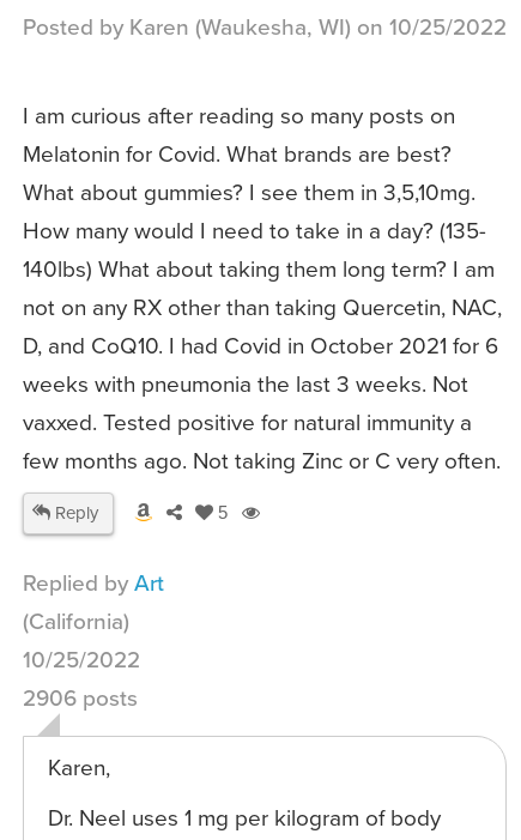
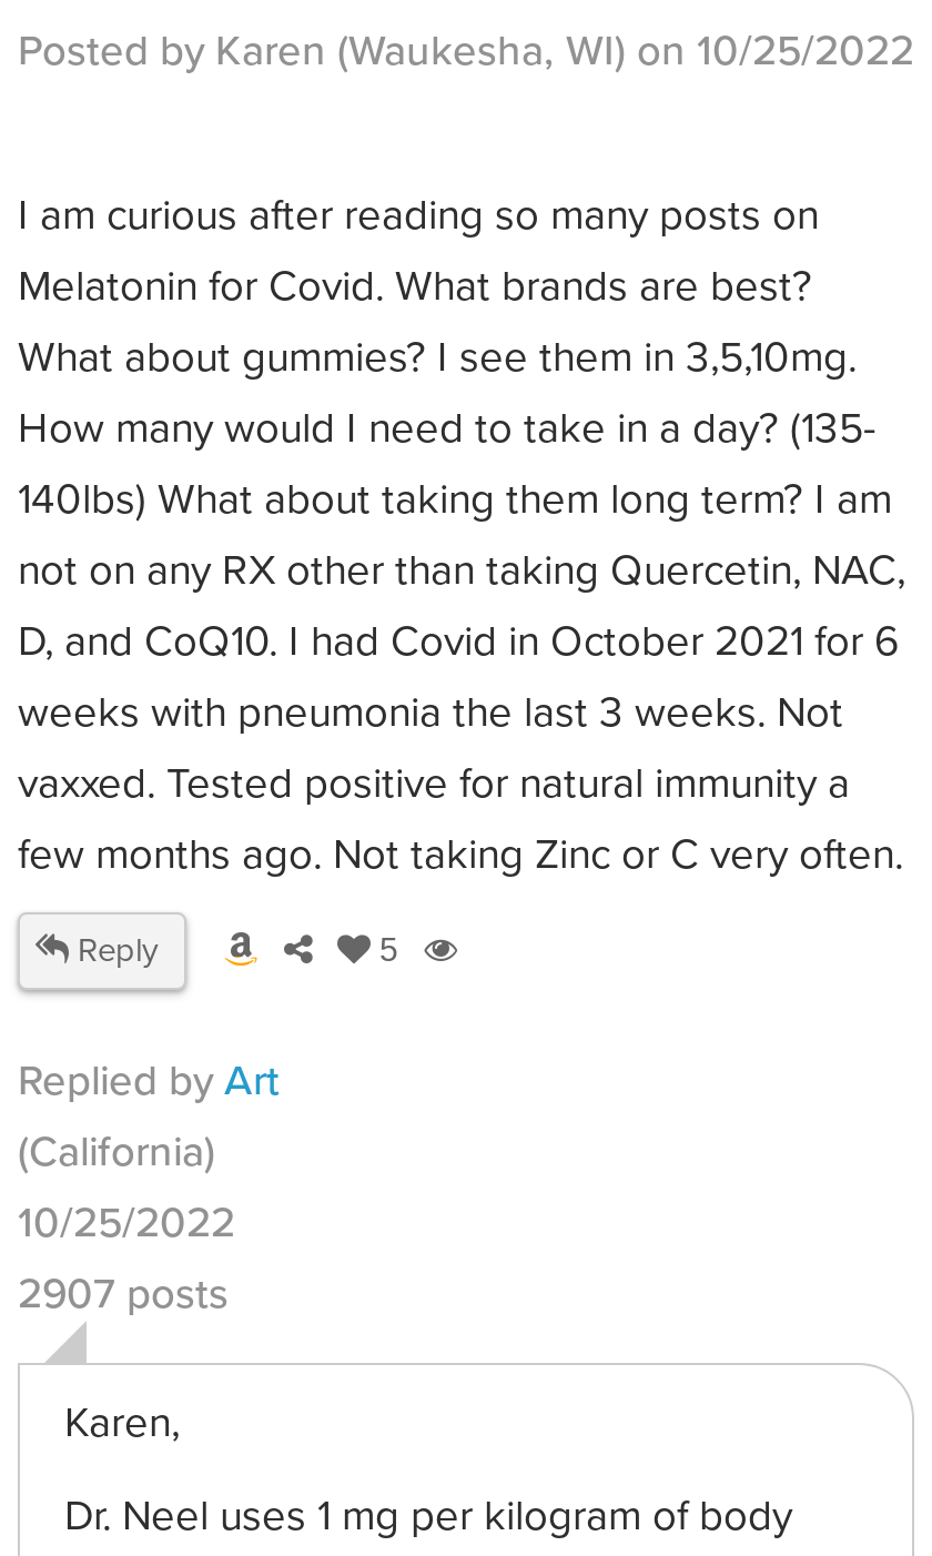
[23,685,138,711] 2906 posts -> [18,1269,229,1318] 2907 posts

